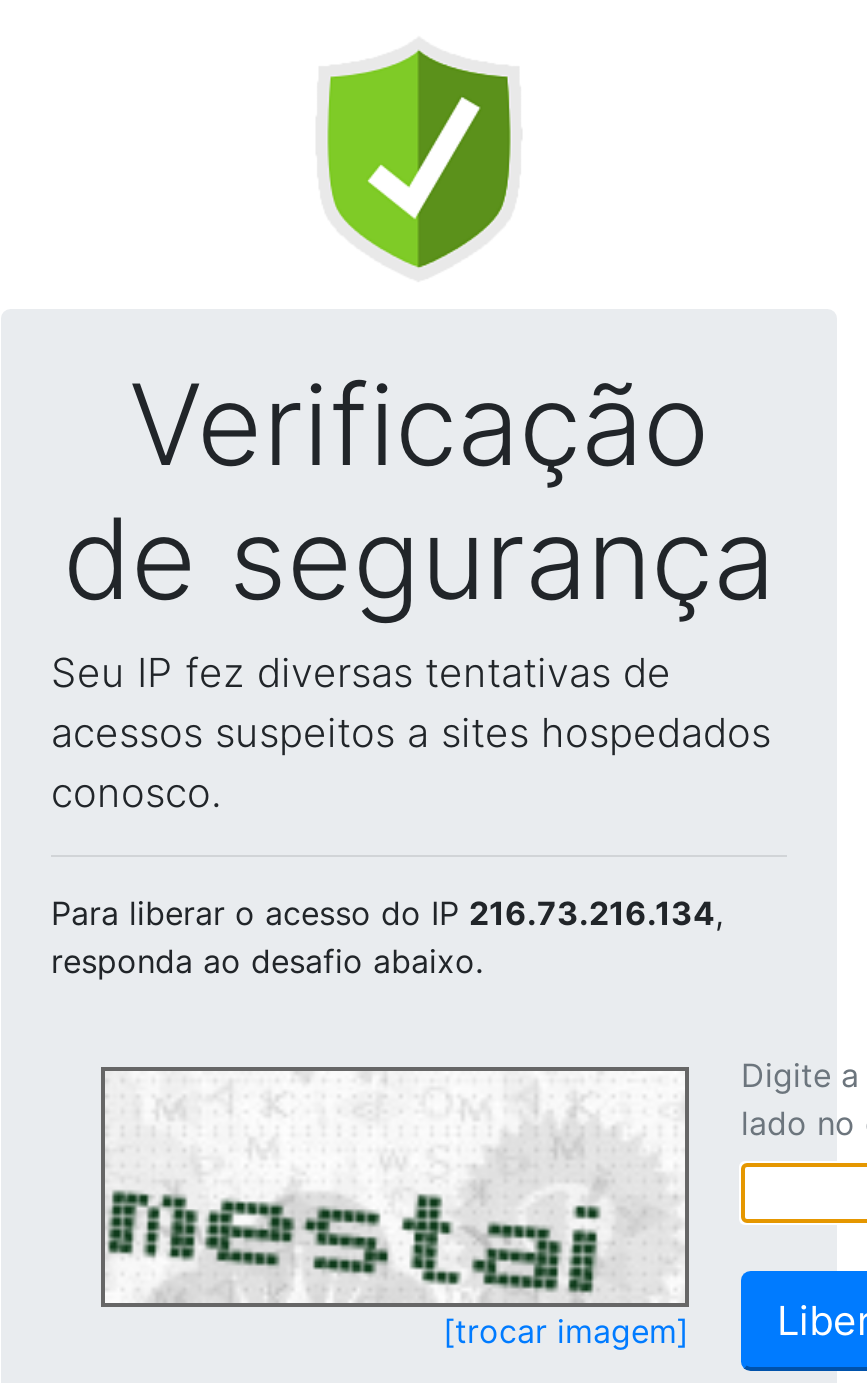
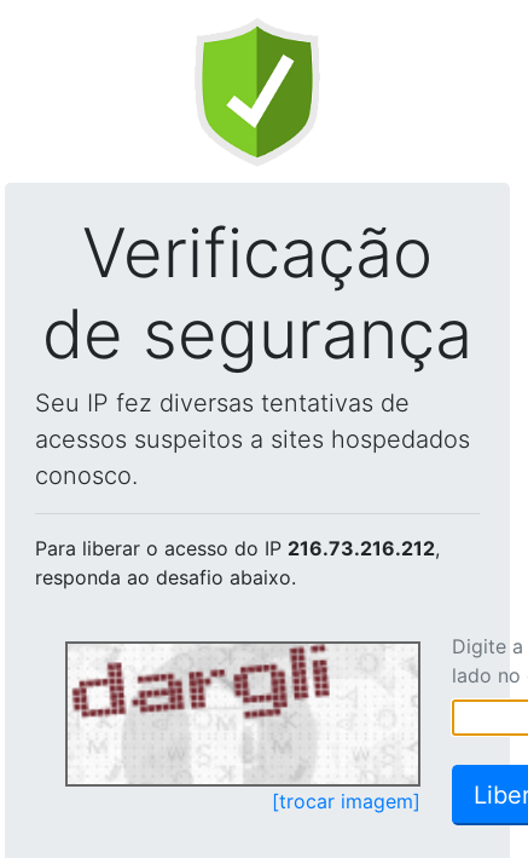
[51,893,723,933] Para liberar o acesso do IP 216.73.216.134, -> [35,536,440,560] Para liberar o acesso do IP 216.73.216.212,
[107,1071,671,1299] [image] -> [69,644,408,783] [image]

